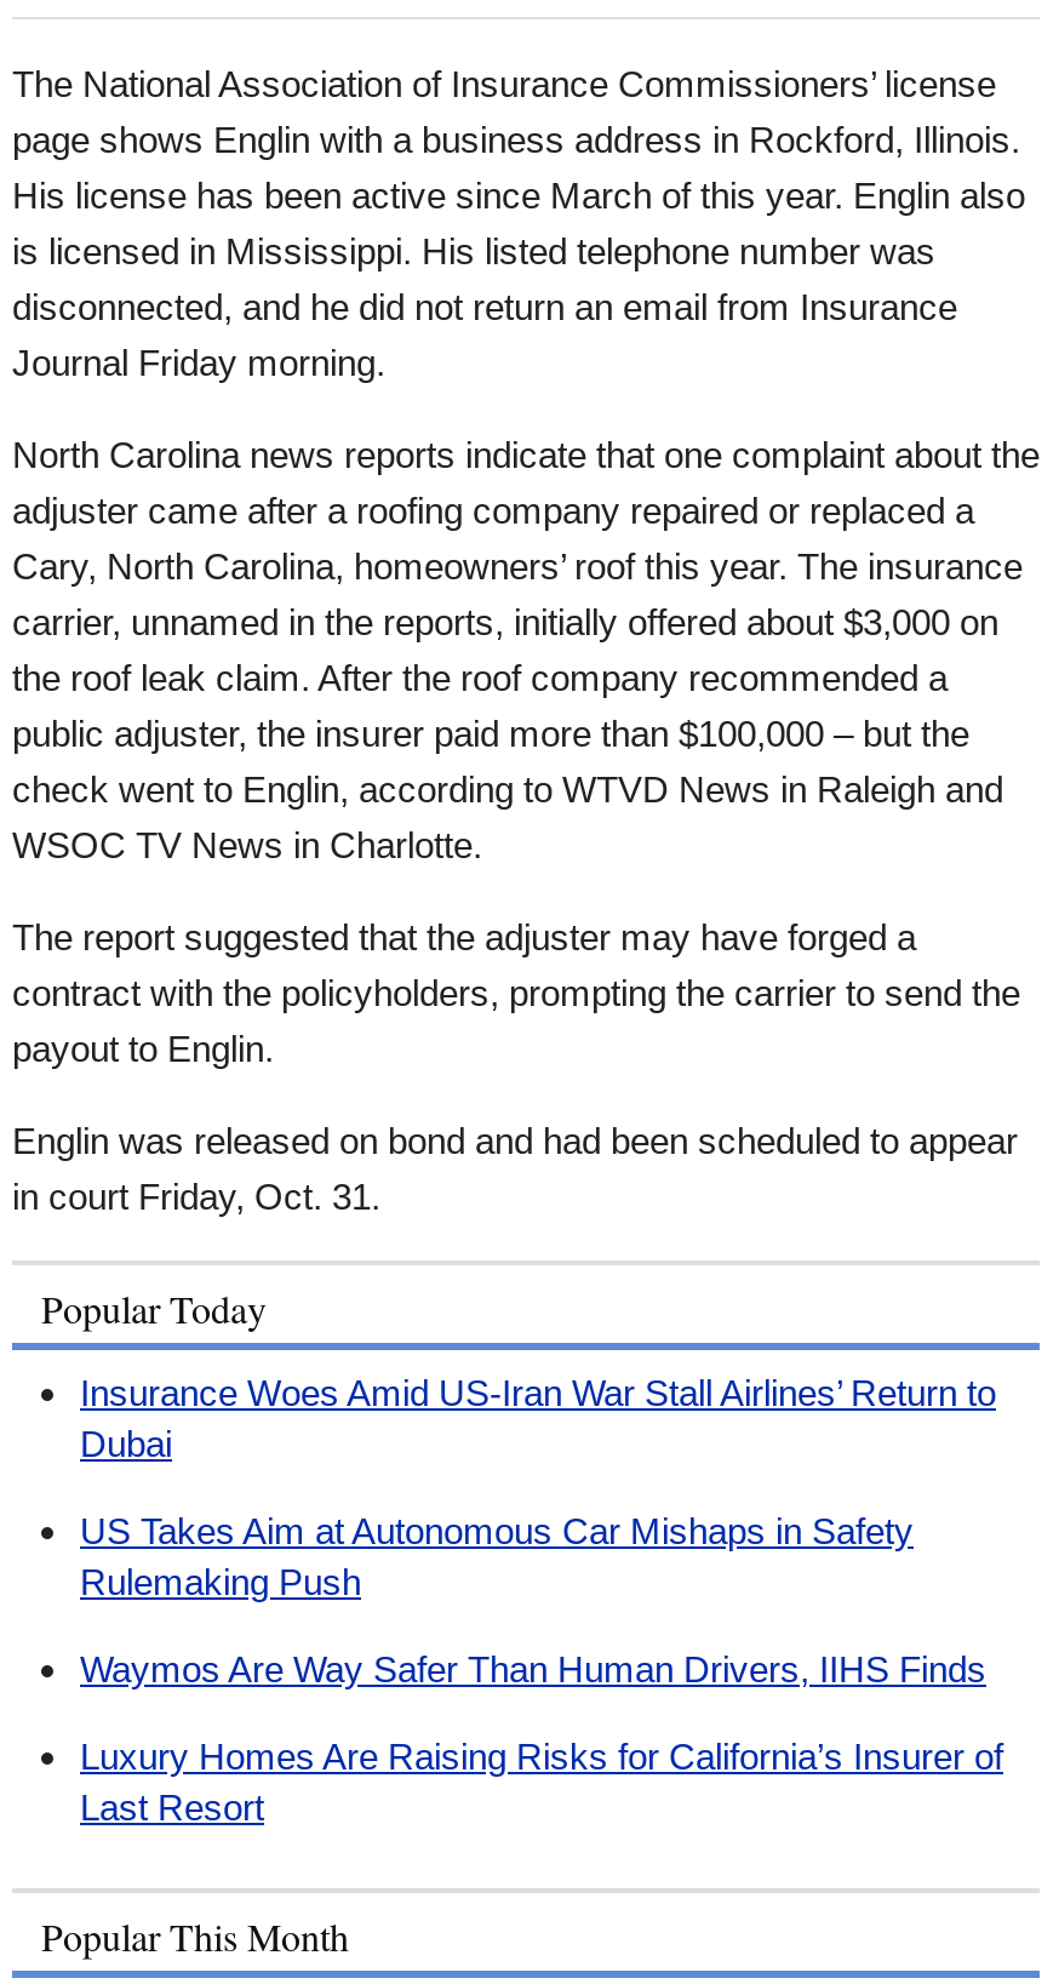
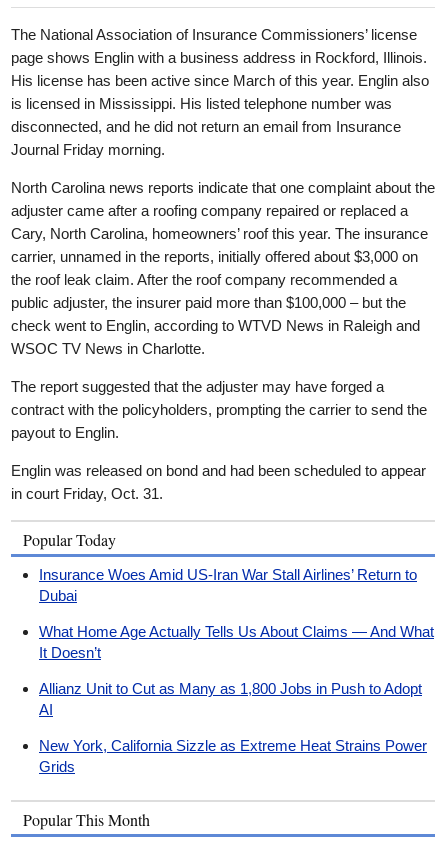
[80,1510,914,1602] US Takes Aim at Autonomous Car Mishaps in Safety | Rulemaking Push -> [39,623,434,661] What Home Age Actually Tells Us About Claims — And What | It Doesn’t
[80,1648,986,1689] Waymos Are Way Safer Than Human Drivers, IIHS Finds -> [39,680,422,718] Allianz Unit to Cut as Many as 1,800 Jobs in Push to Adopt | AI
[80,1735,1003,1827] Luxury Homes Are Raising Risks for California’s Insurer of | Last Resort -> [39,737,427,775] New York, California Sizzle as Extreme Heat Strains Power | Grids

